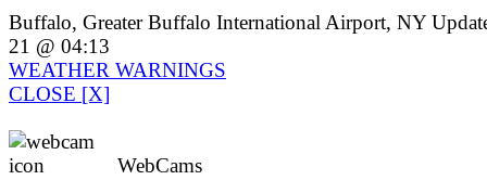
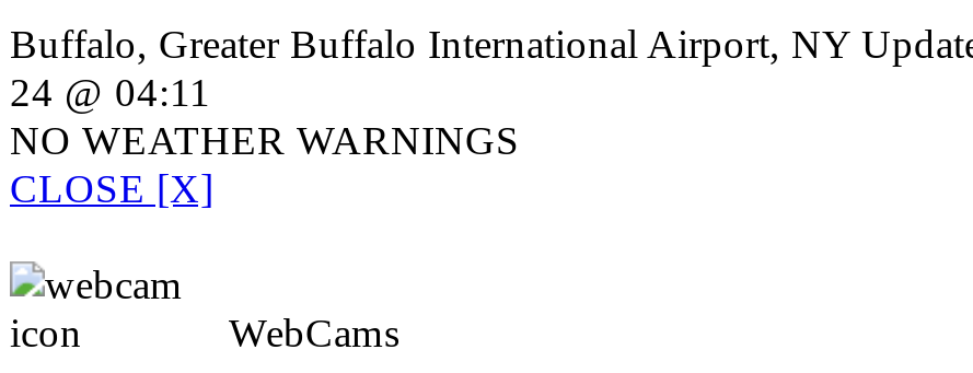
[9,35,226,81] 21 @ 04:13 | WEATHER WARNINGS -> [10,69,520,163] 24 @ 04:11 | NO WEATHER WARNINGS

